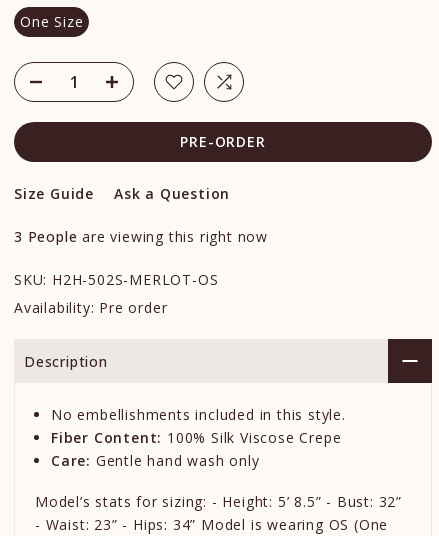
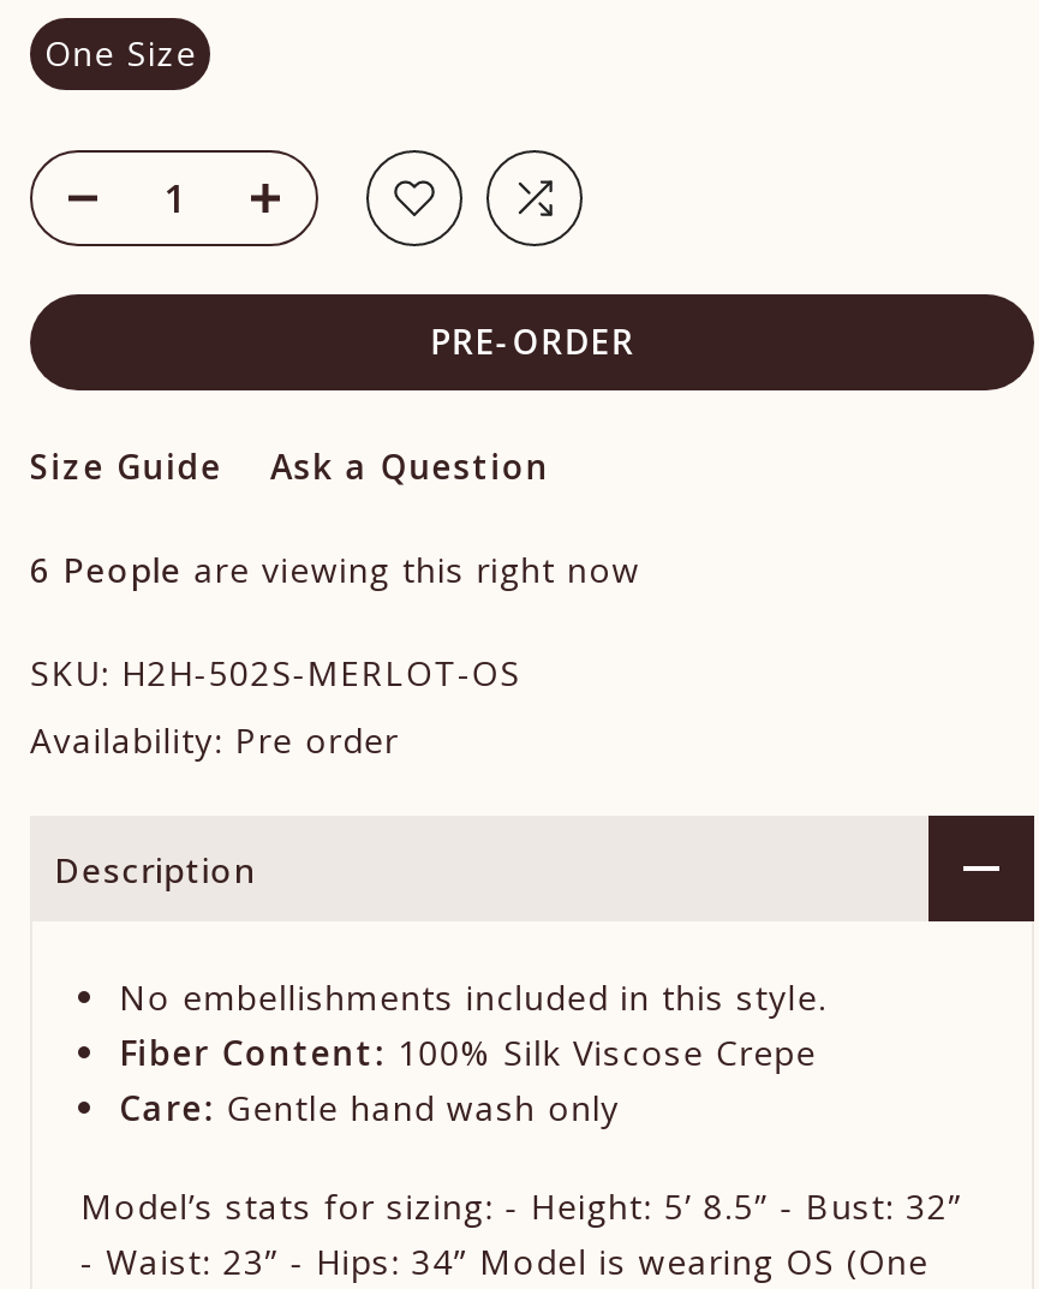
[14,227,268,246] 3 People are viewing this right now -> [30,547,640,592] 6 People are viewing this right now

